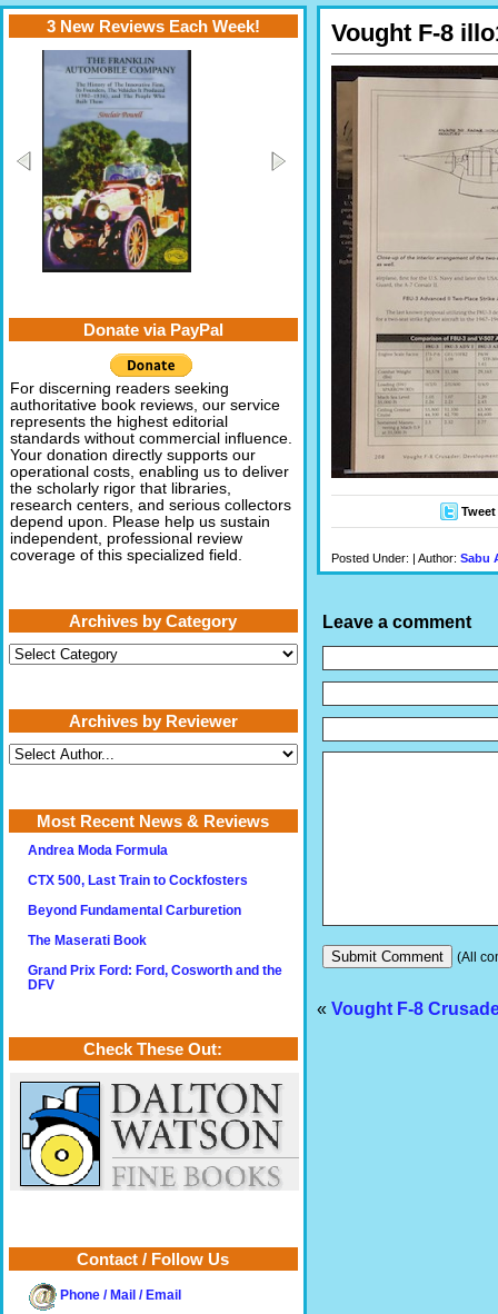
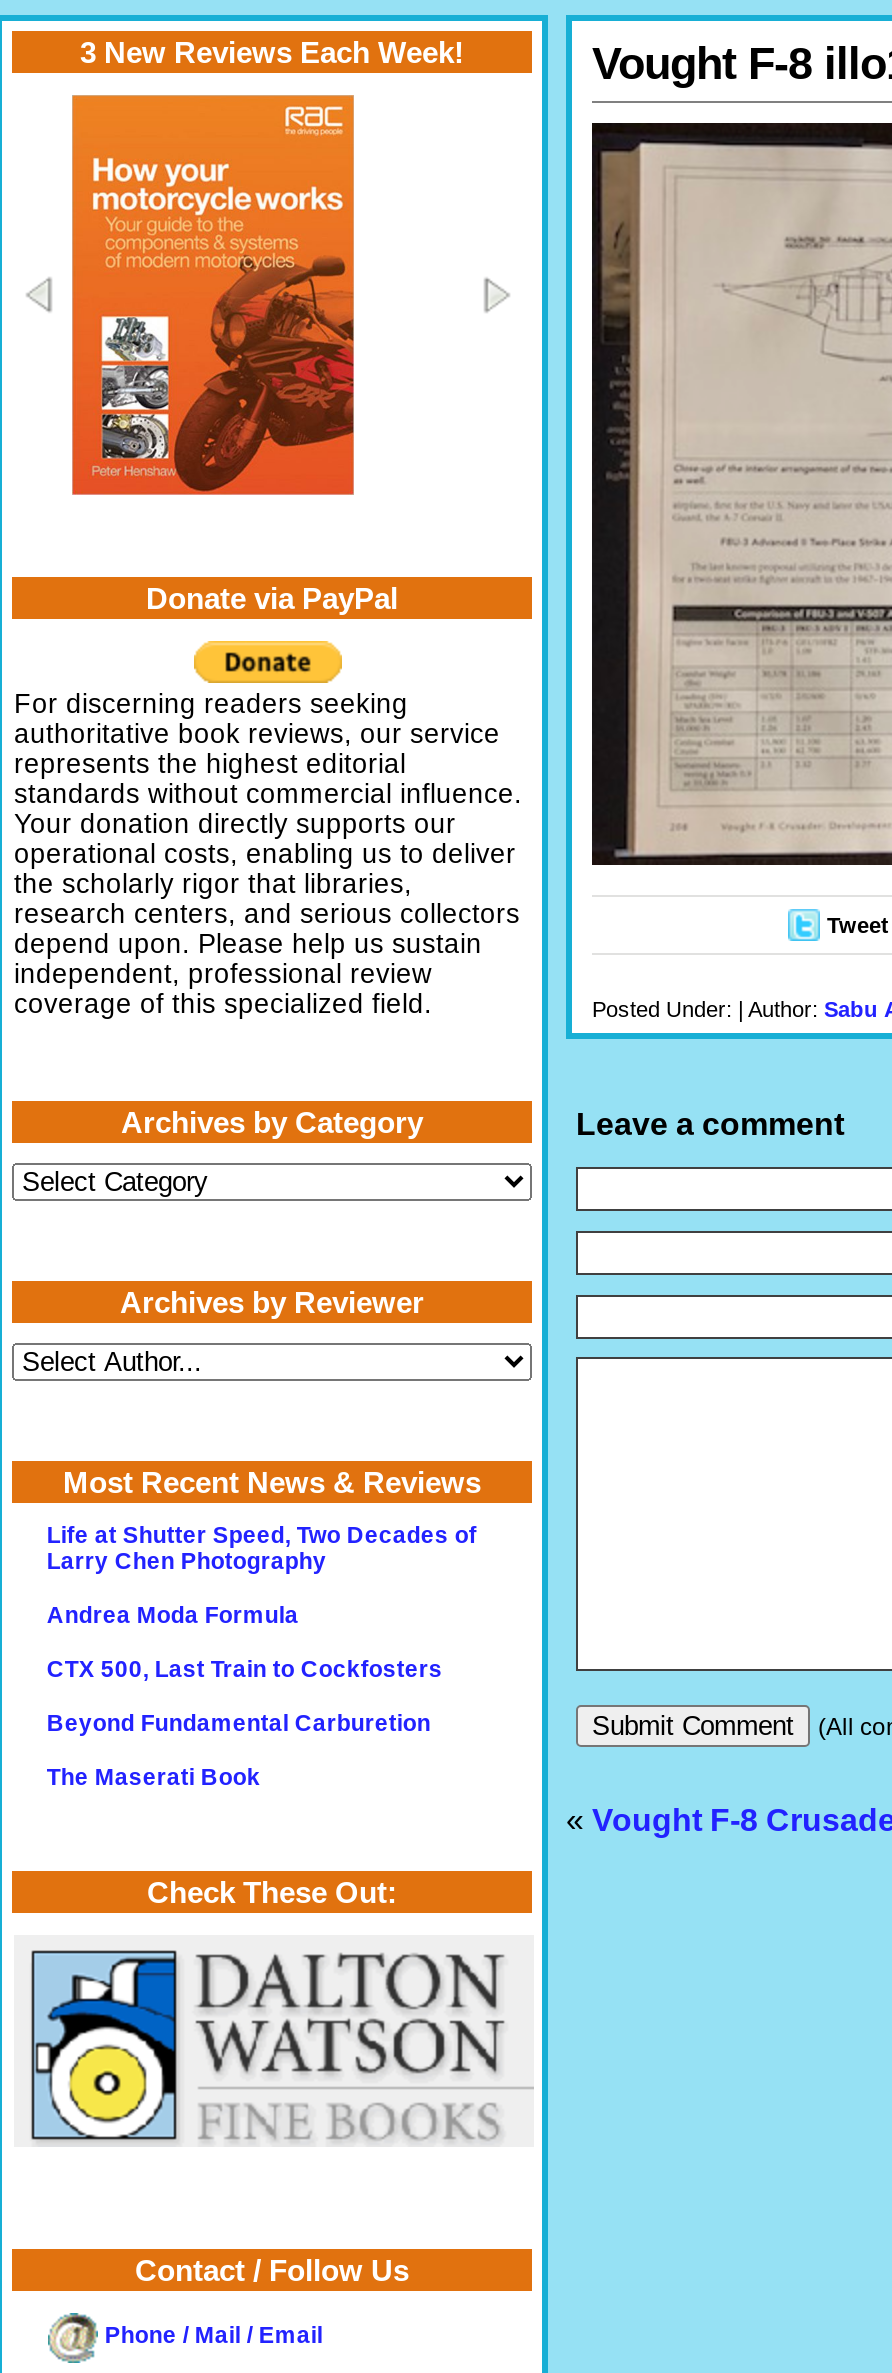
[41,49,199,273] [image] -> [70,93,356,497] [image]
none -> [47,1523,477,1573] Life at Shutter Speed, Two Decades of | Larry Chen Photography
moved [28,844,248,947] -> [47,1603,443,1789]: Andrea Moda Formula | CTX 500, Last Train to Cockfosters | Beyond Fundamental Carburetion | The Maserati Book
[28,964,283,992] Grand Prix Ford: Ford, Cosworth and the | DFV -> none

